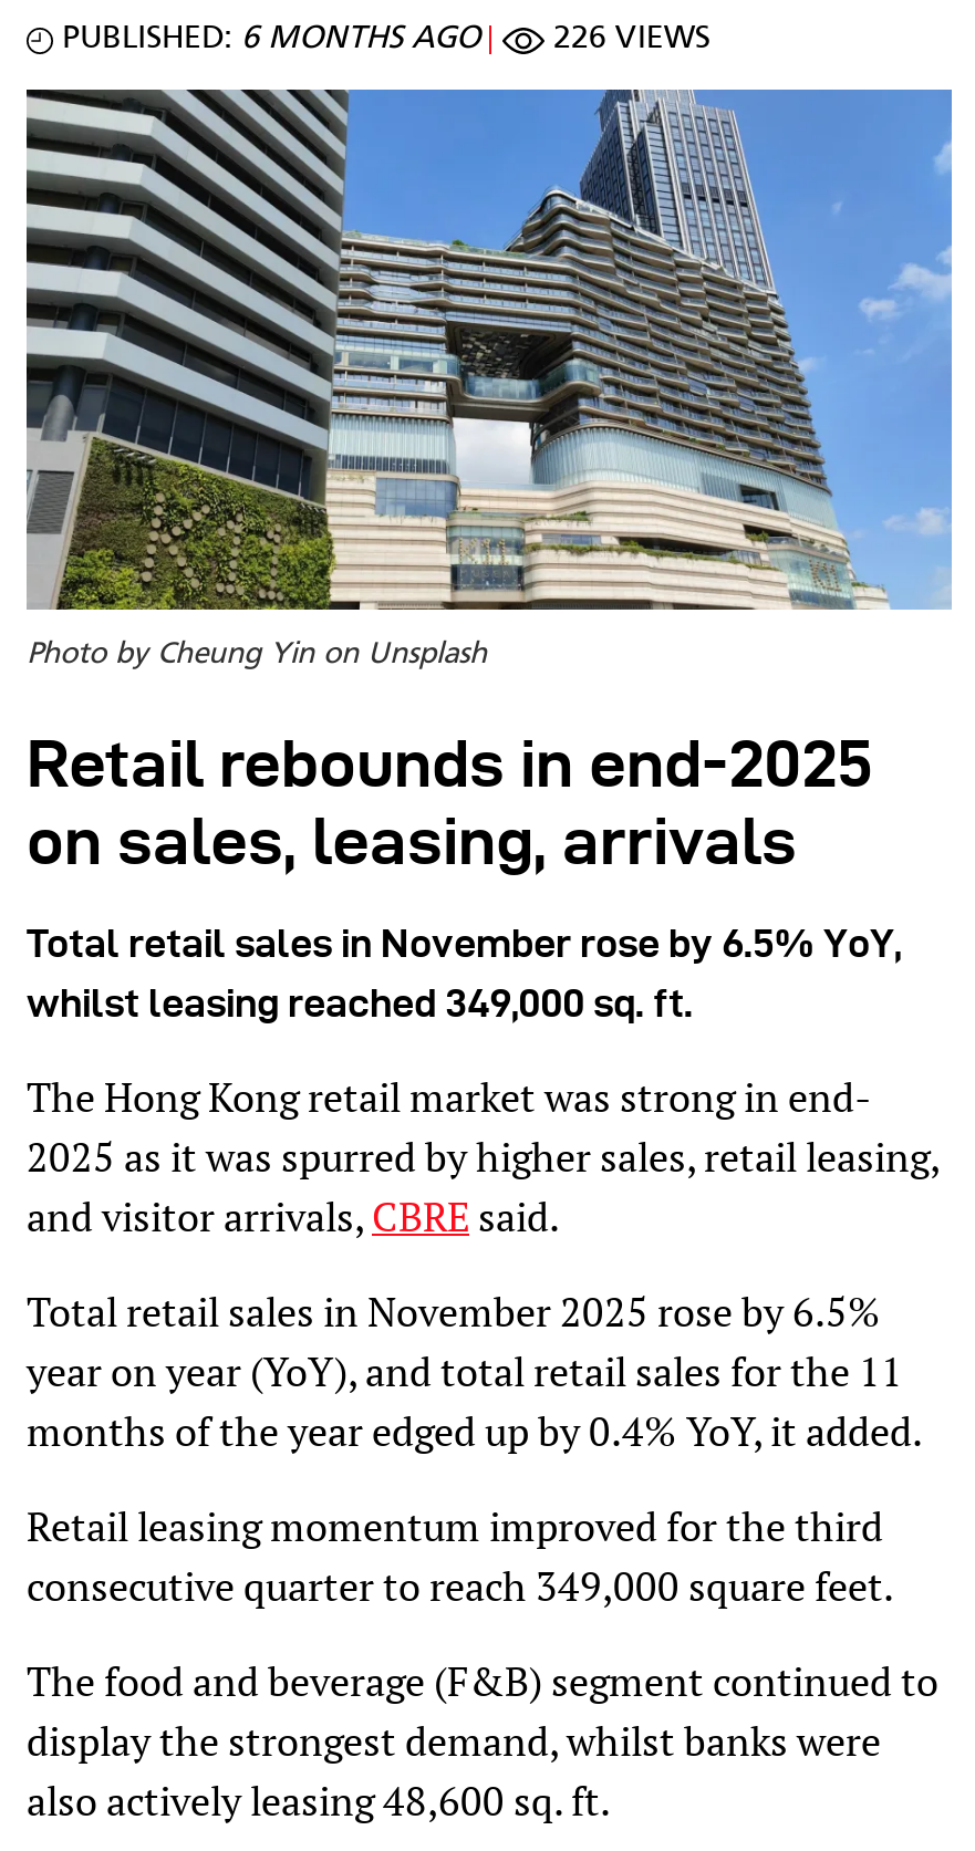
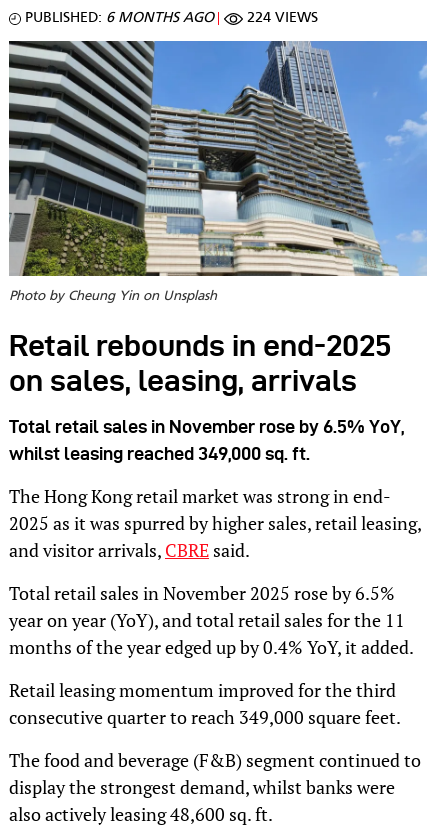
[544,23,710,54] 226 VIEWS -> [243,11,318,25] 224 VIEWS

